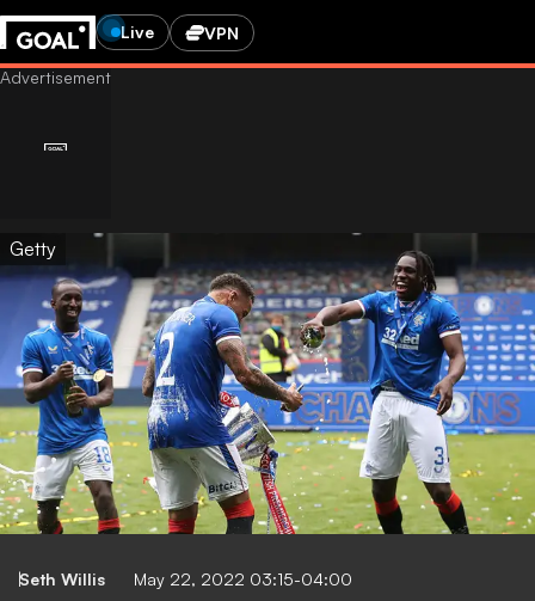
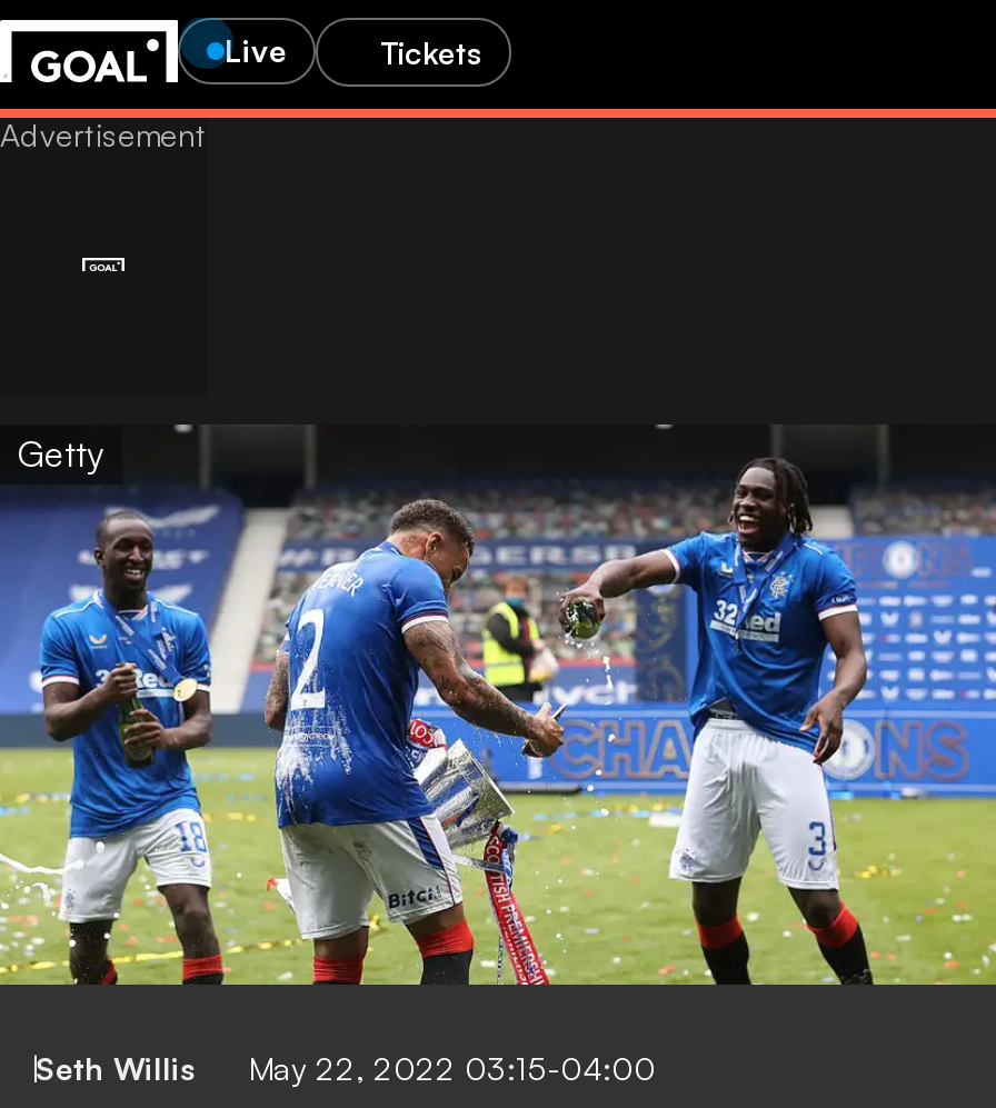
[204,22,239,42] VPN -> [380,32,482,70] Tickets

